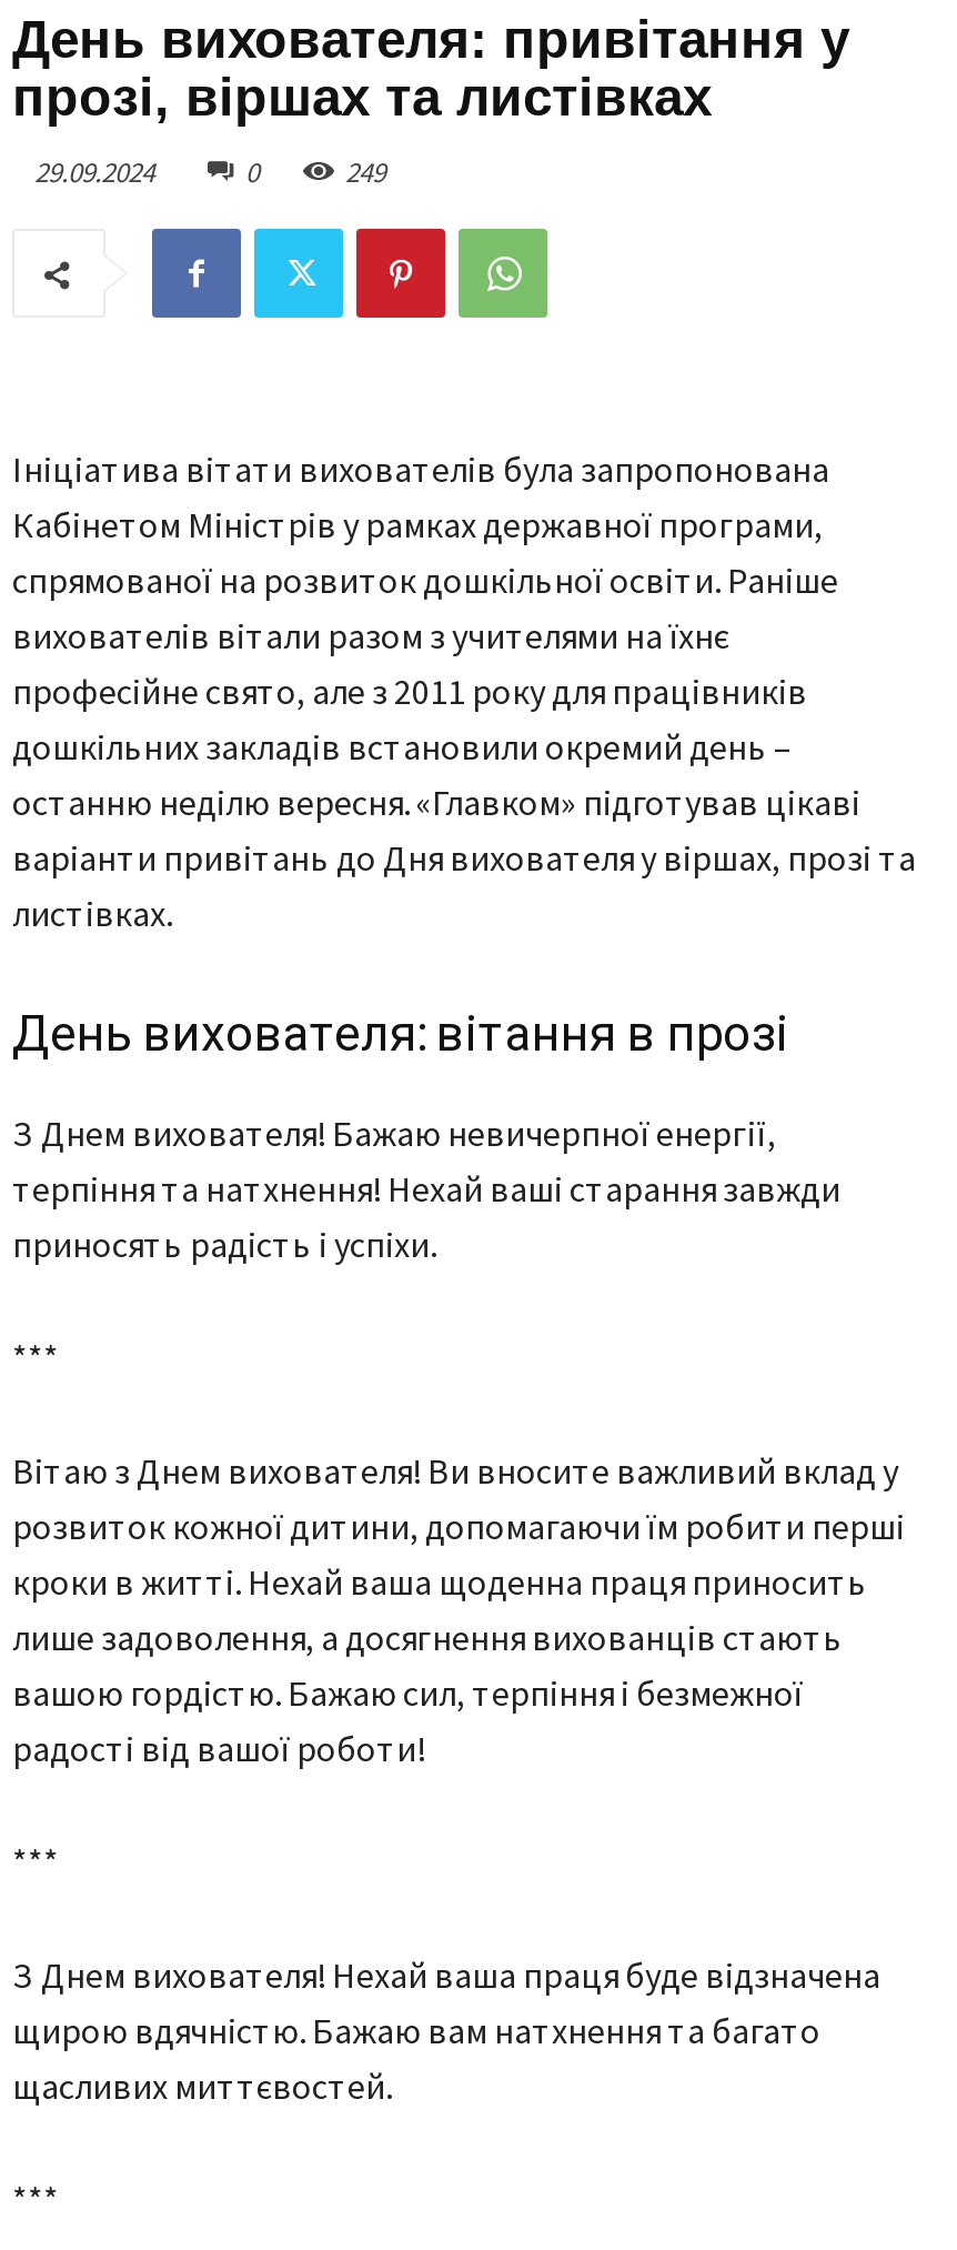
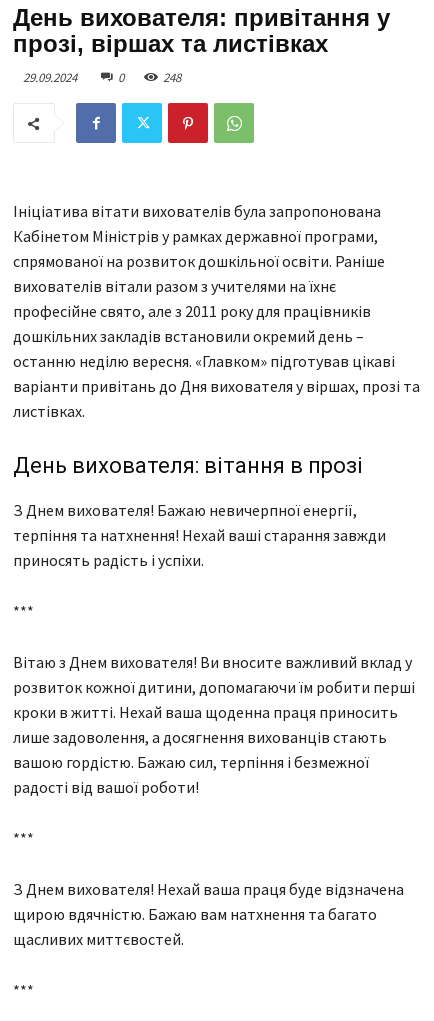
[345,152,385,190] 249 -> [163,68,181,85] 248

